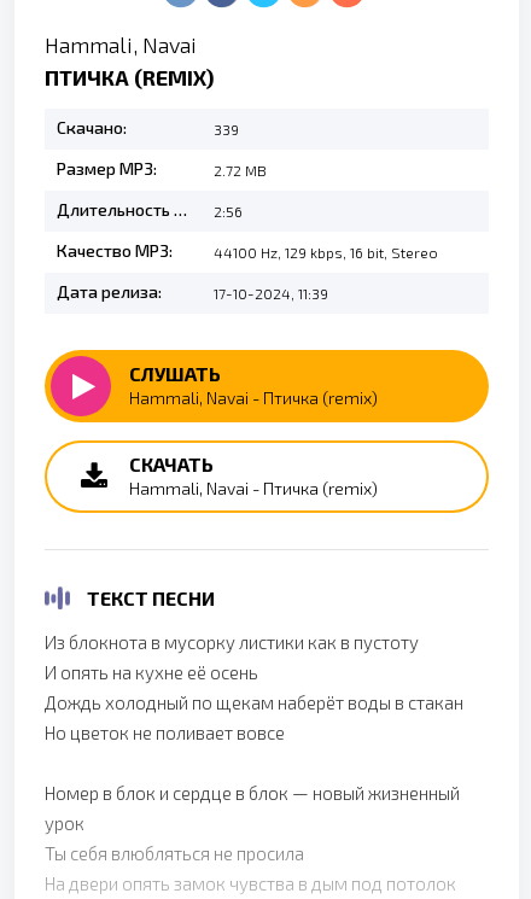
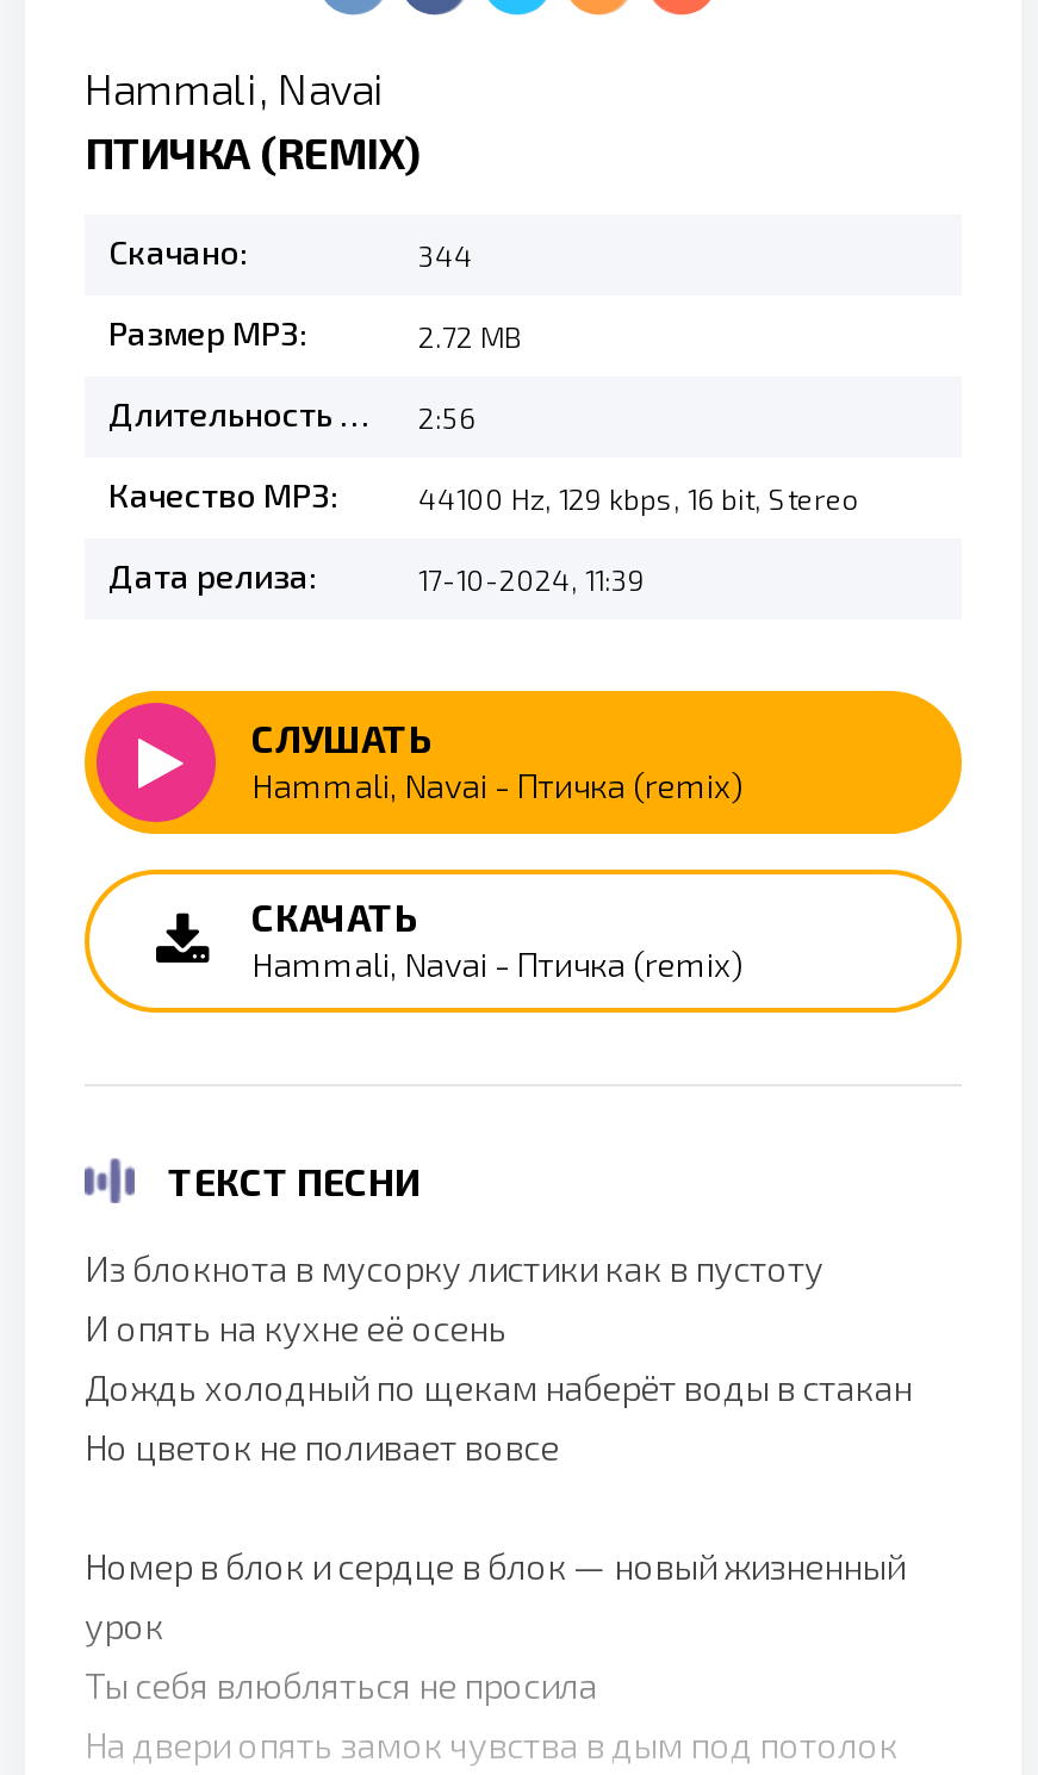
[214,121,239,138] 339 -> [418,238,473,272] 344

